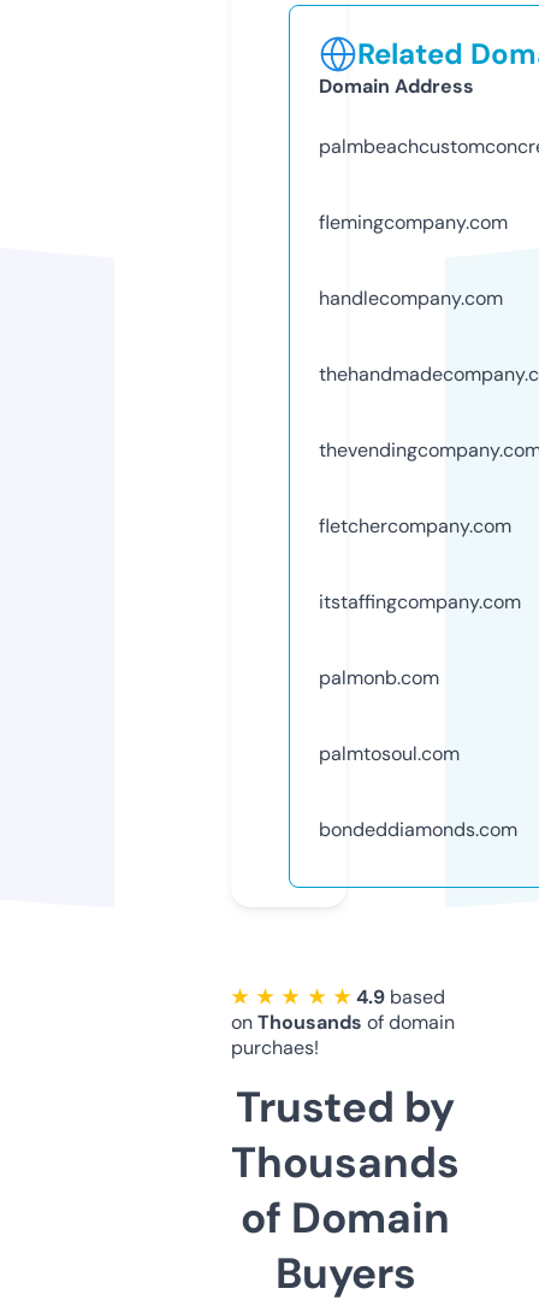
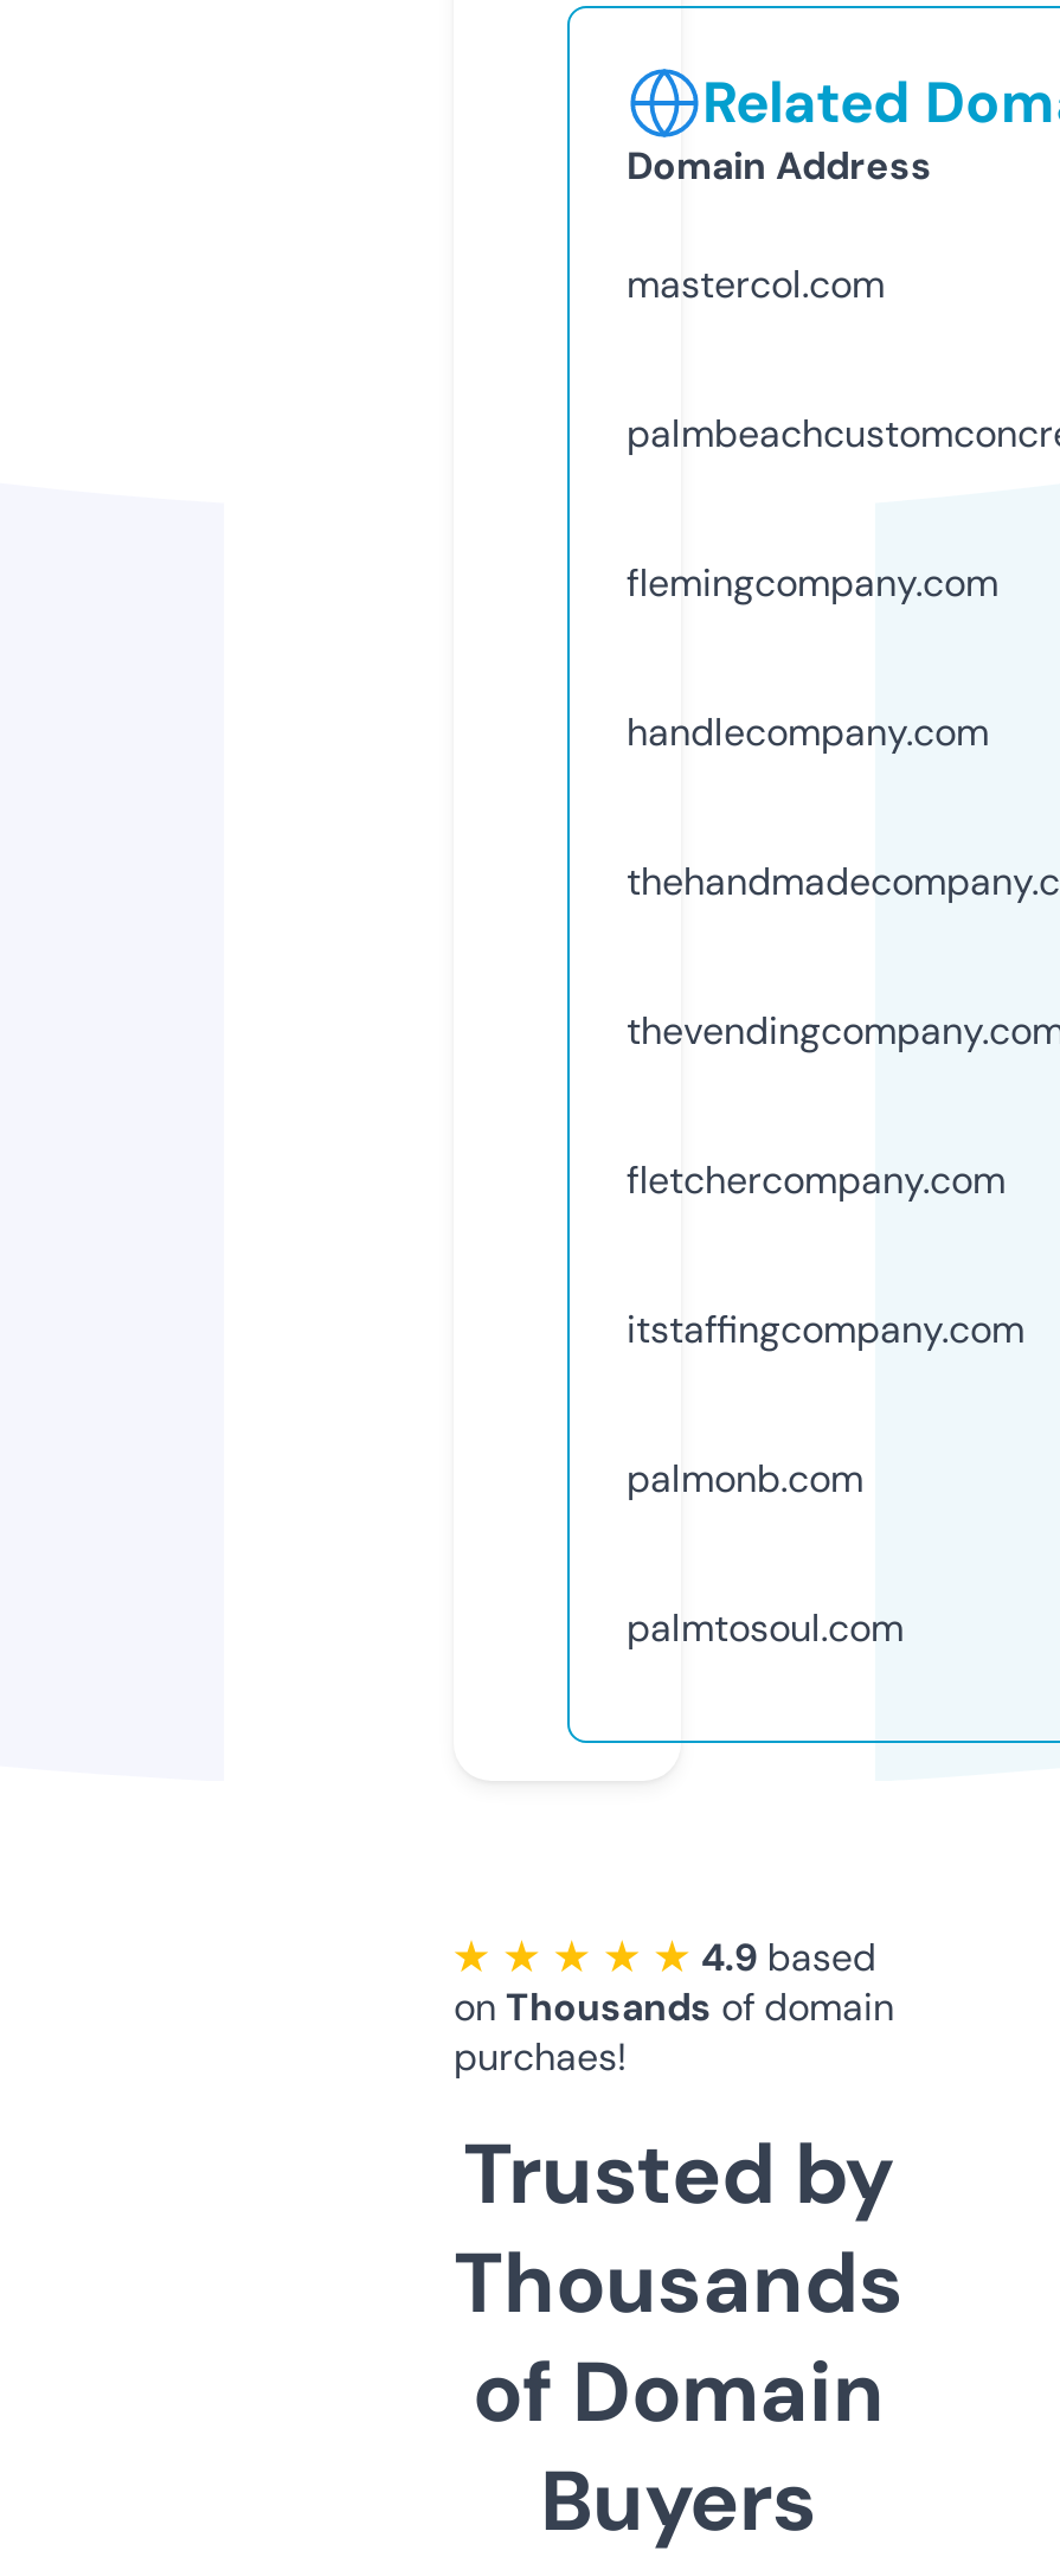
none -> [627,259,885,309] mastercol.com
moved [319,209,521,766] -> [627,558,1024,1652]: flemingcompany.com | handlecompany.com | fletchercompany.com | itstaffingcompany.com | palmonb.com | palmtosoul.com
[319,817,517,842] bondeddiamonds.com -> none

